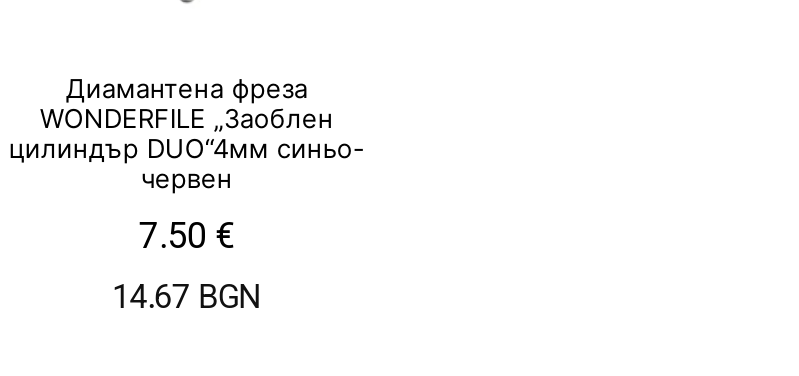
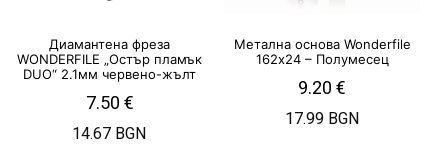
[9,101,365,193] WONDERFILE „Заоблен | цилиндър DUO“4мм синьо- | червен -> [17,51,202,82] WONDERFILE „Остър пламък | DUO“ 2.1мм червено-жълт
none -> [234,36,411,128] Метална основа Wonderfile | 162х24 – Полумесец | 9.20 € | 17.99 BGN

